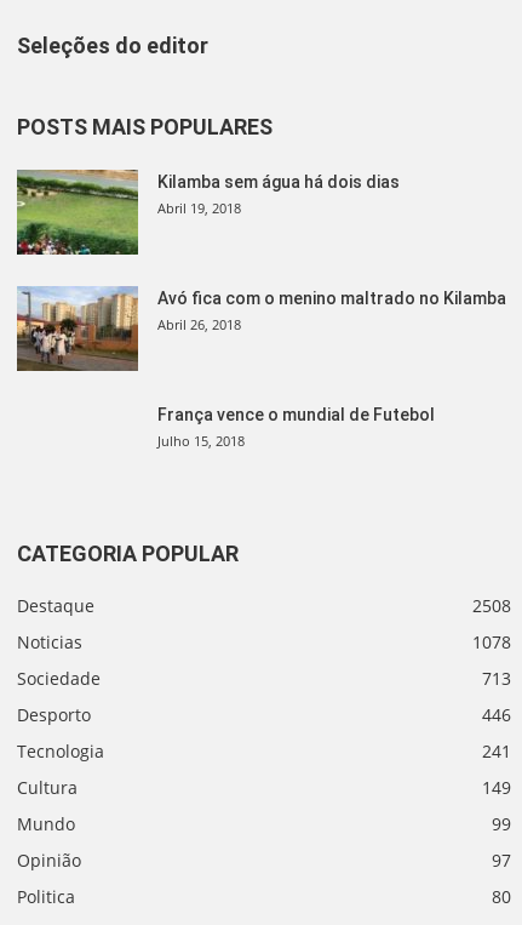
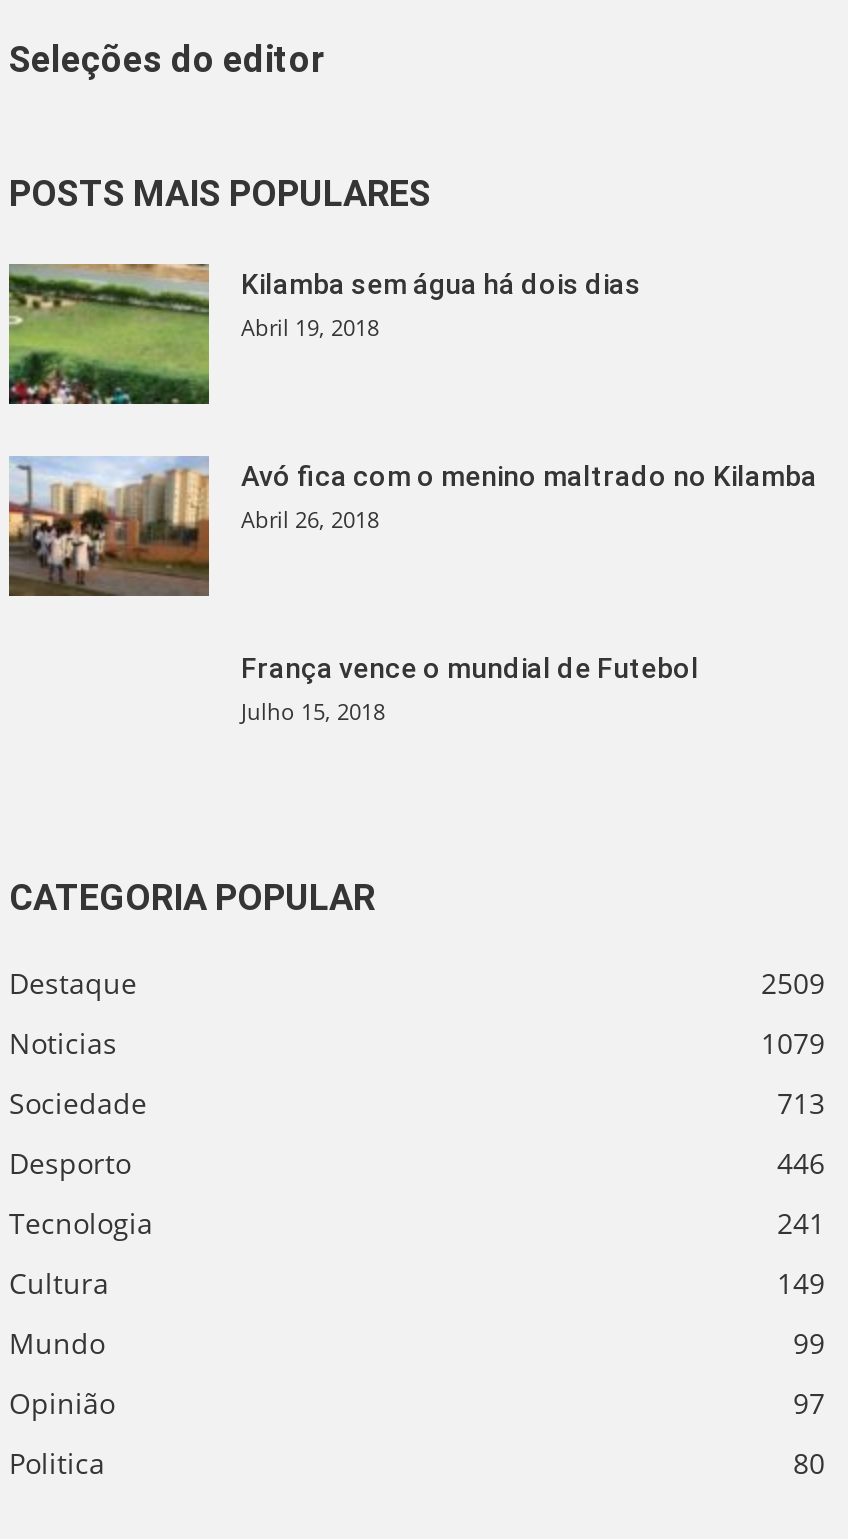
[472,594,511,617] 2508 -> [761,964,825,1002] 2509
[472,631,511,654] 1078 -> [761,1024,825,1062] 1079

